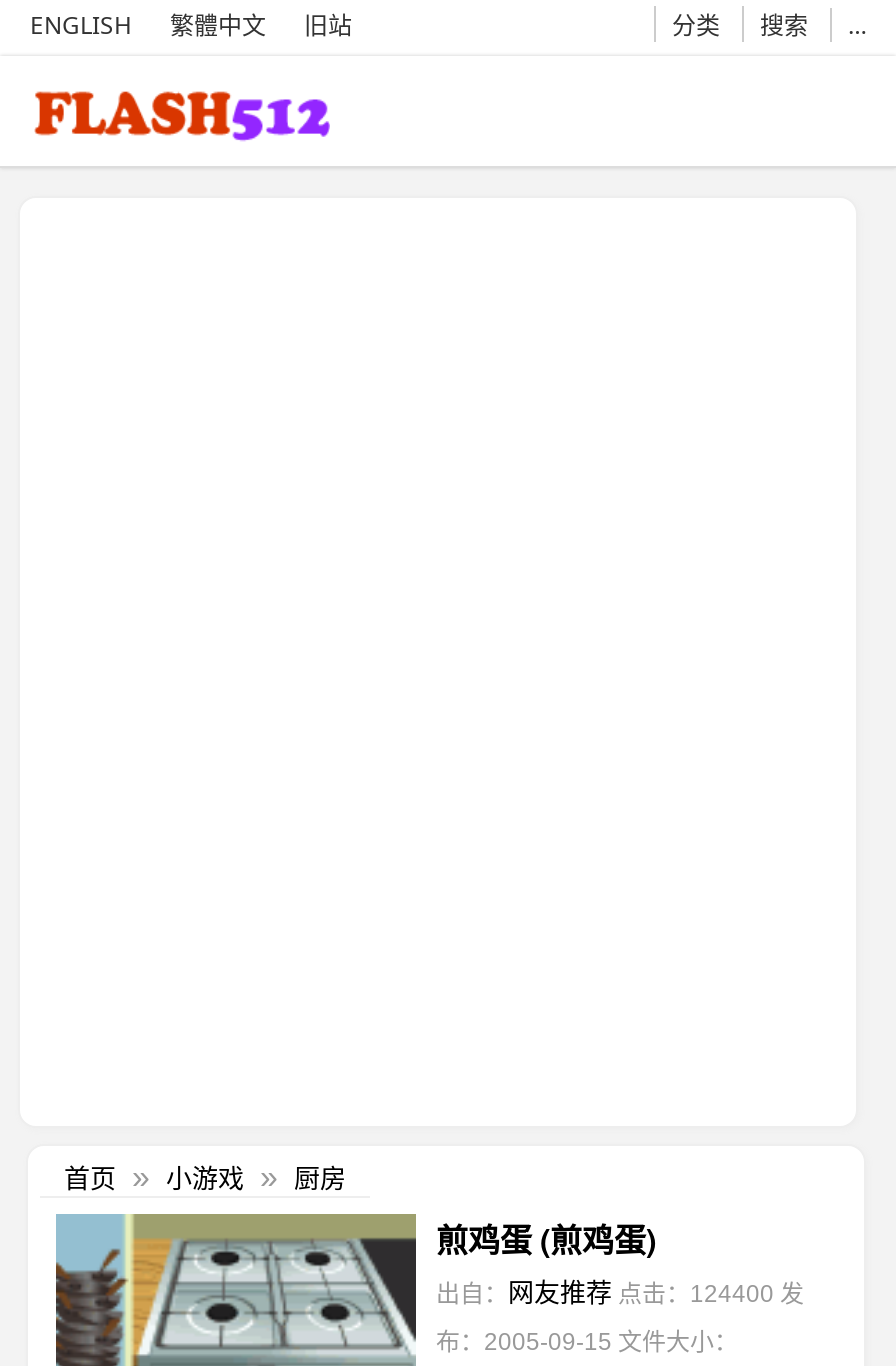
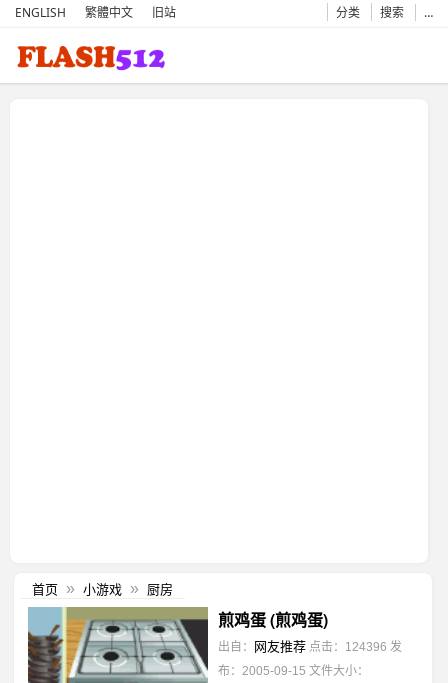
[436,1272,804,1310] 出自：网友推荐 点击：124400发 -> [218,636,402,655] 出自：网友推荐 点击：124396发

